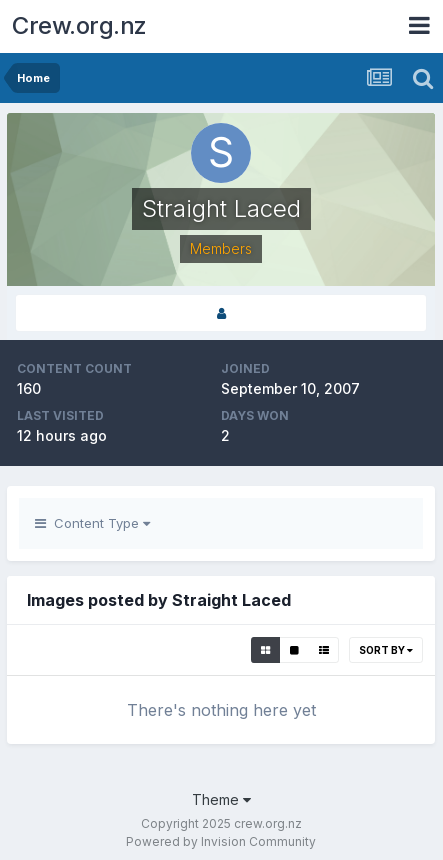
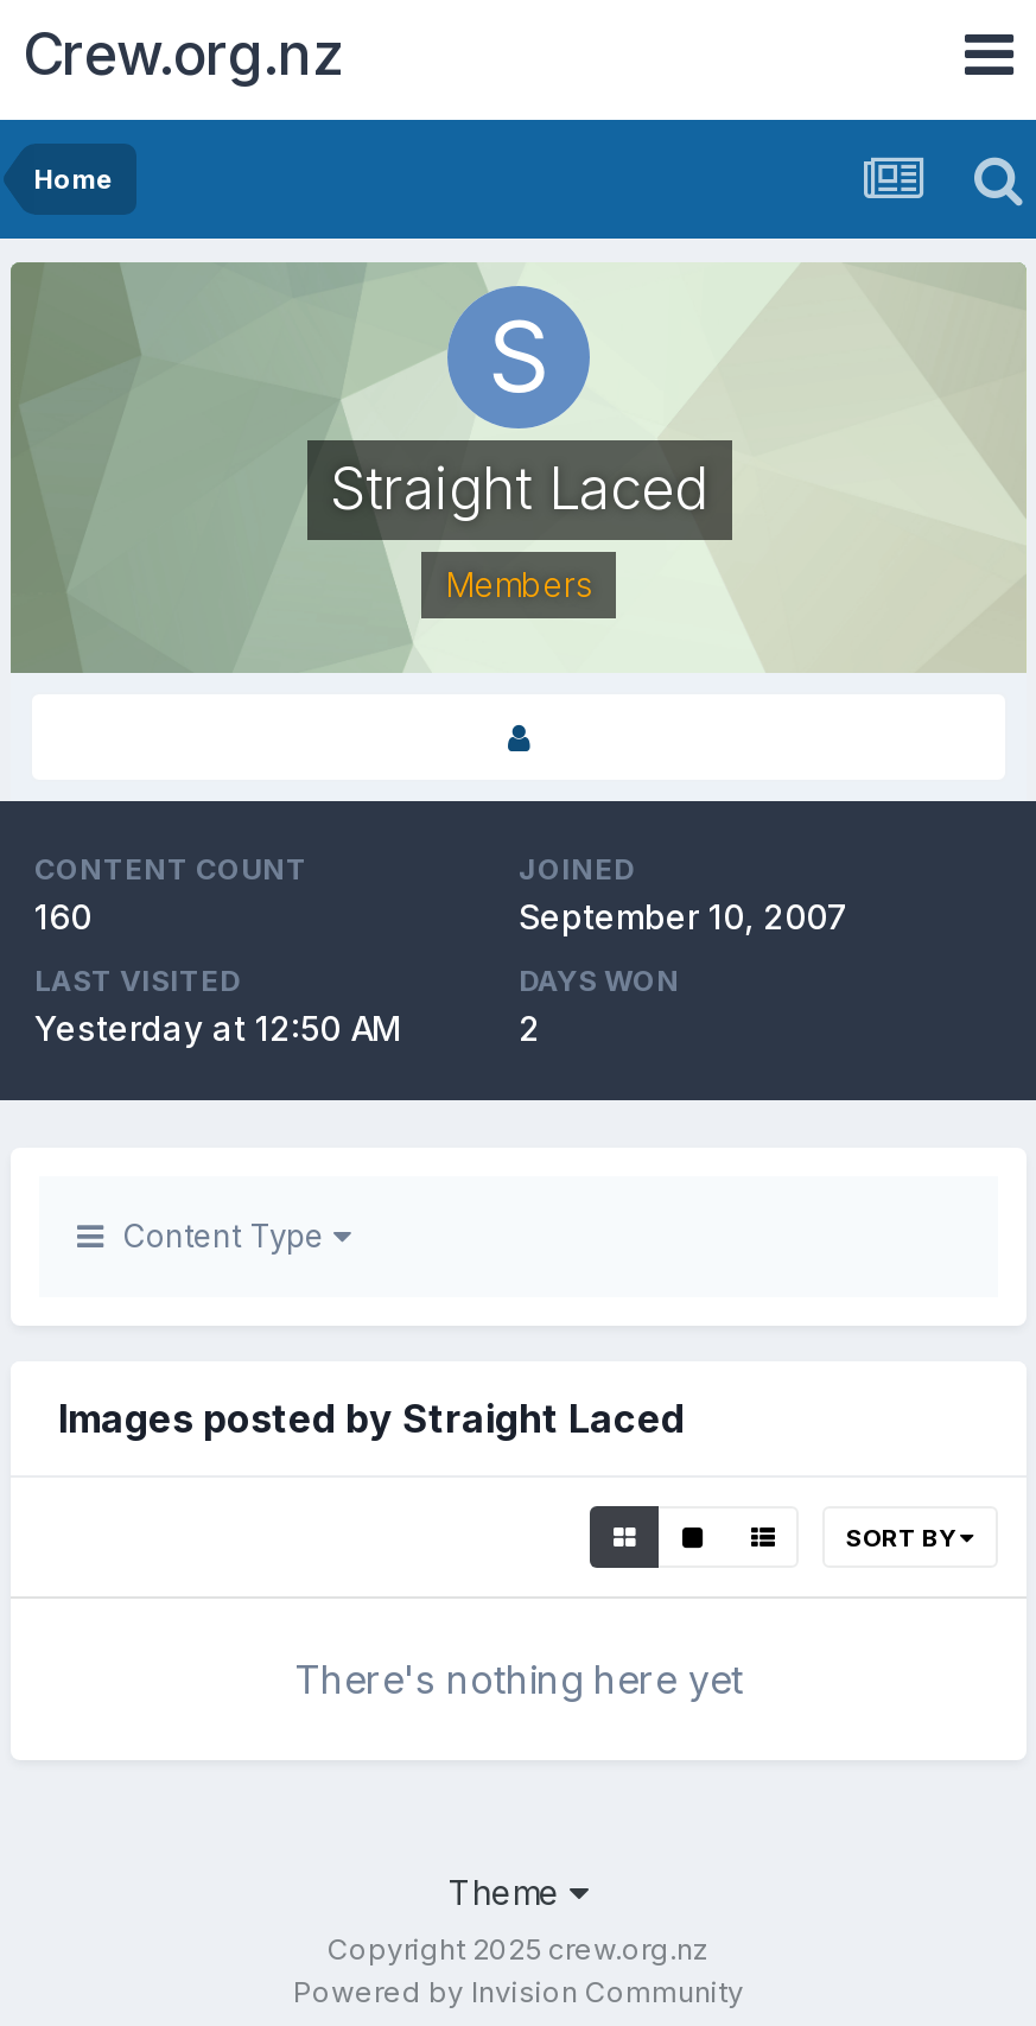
[17,427,107,444] 12 hours ago -> [34,1008,402,1048] Yesterday at 12:50 AM

